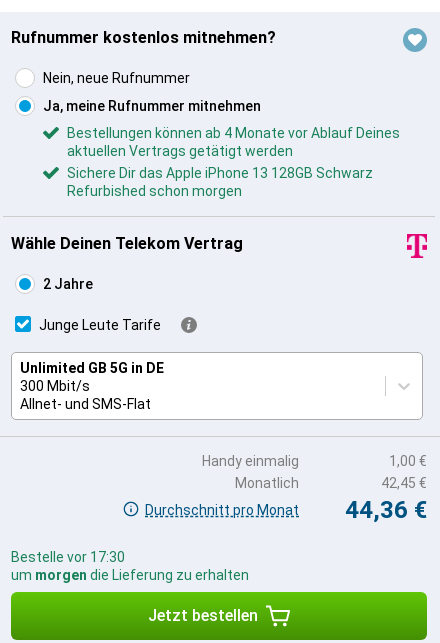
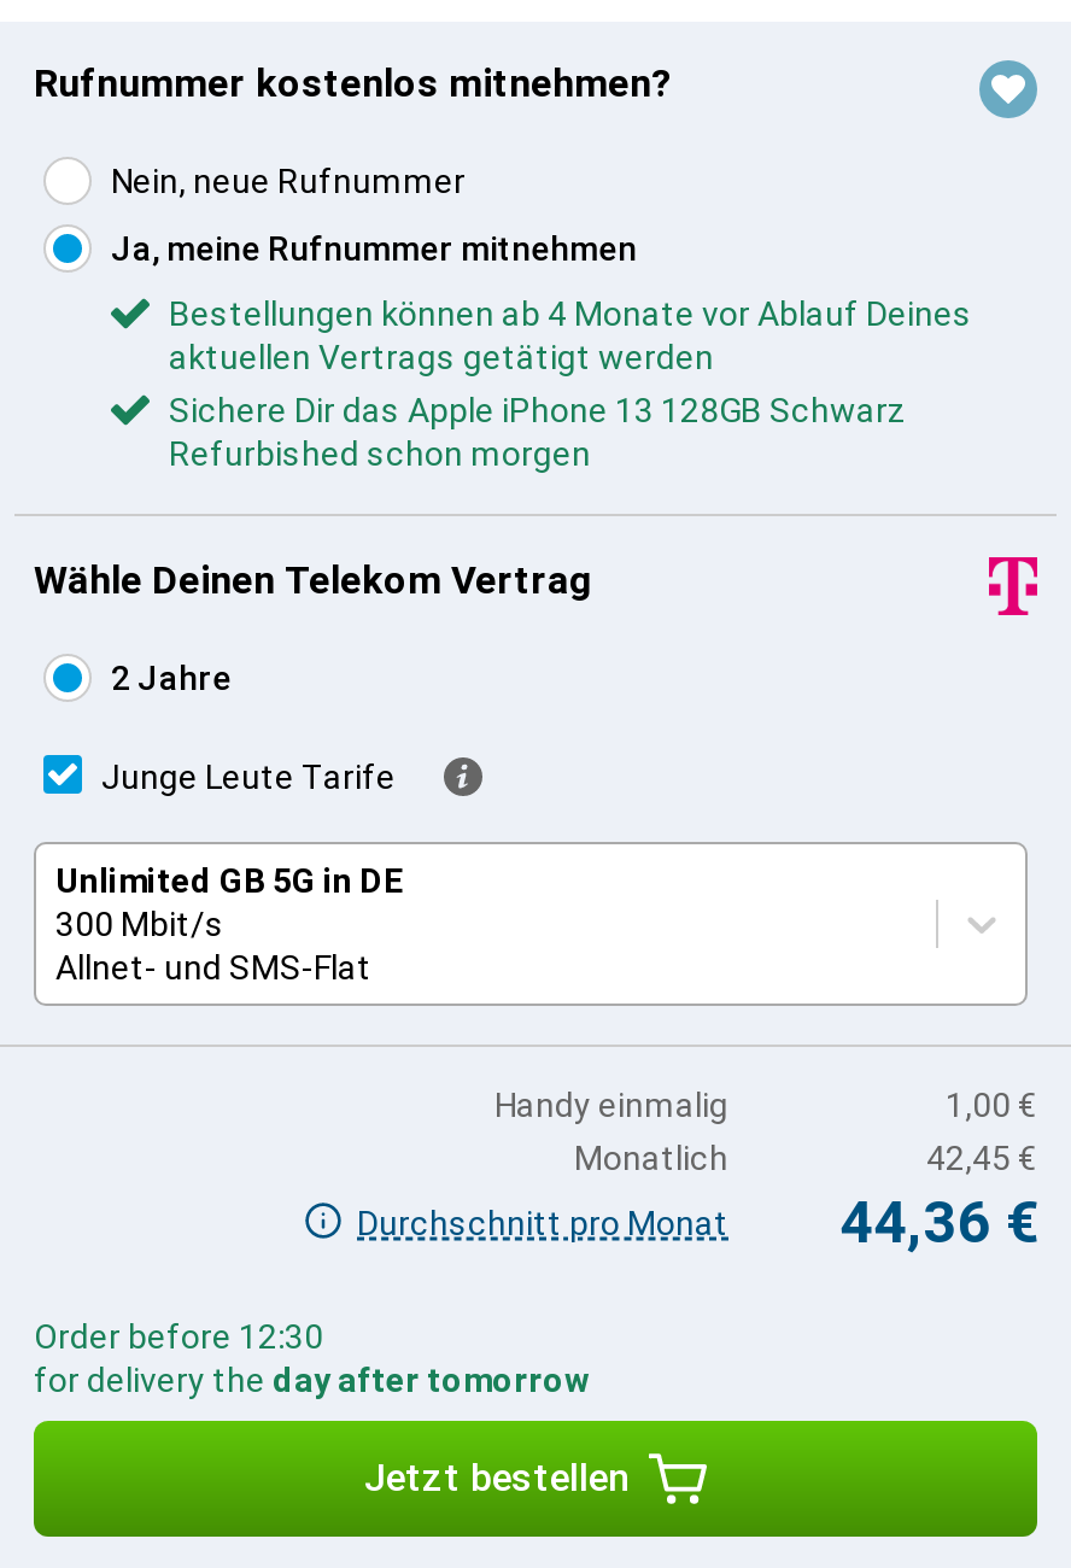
[11,549,249,583] Bestelle vor 17:30 | um morgen die Lieferung zu erhalten -> [34,1317,589,1399] Order before 12:30 | for delivery the day after tomorrow

